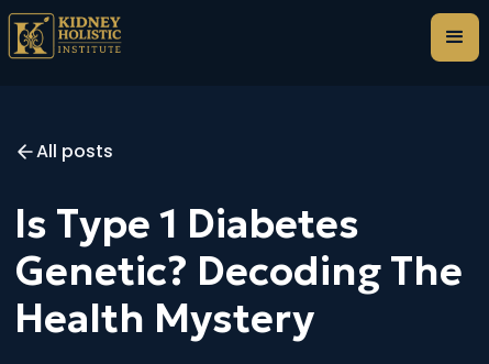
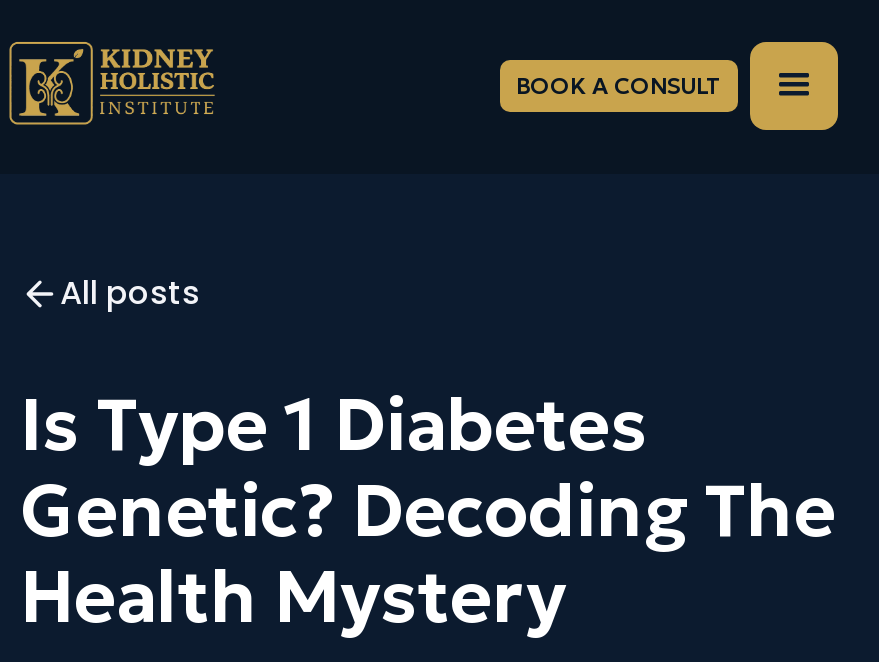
none -> [516,71,722,99] BOOK A CONSULT
[415,12,480,63] [image] -> [748,40,866,132] [image]

